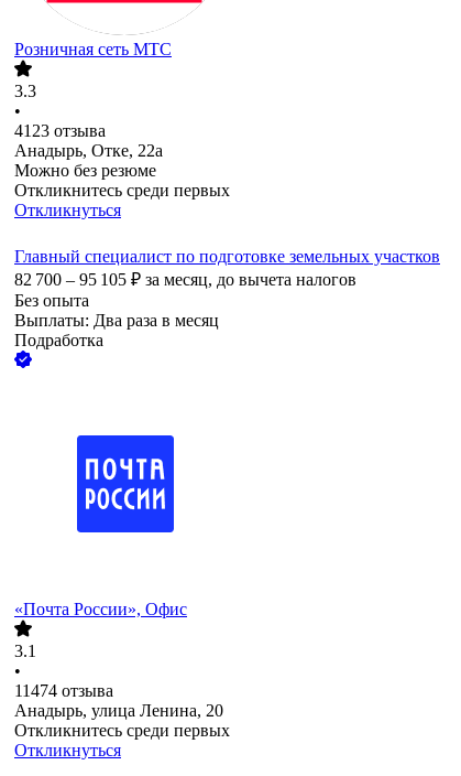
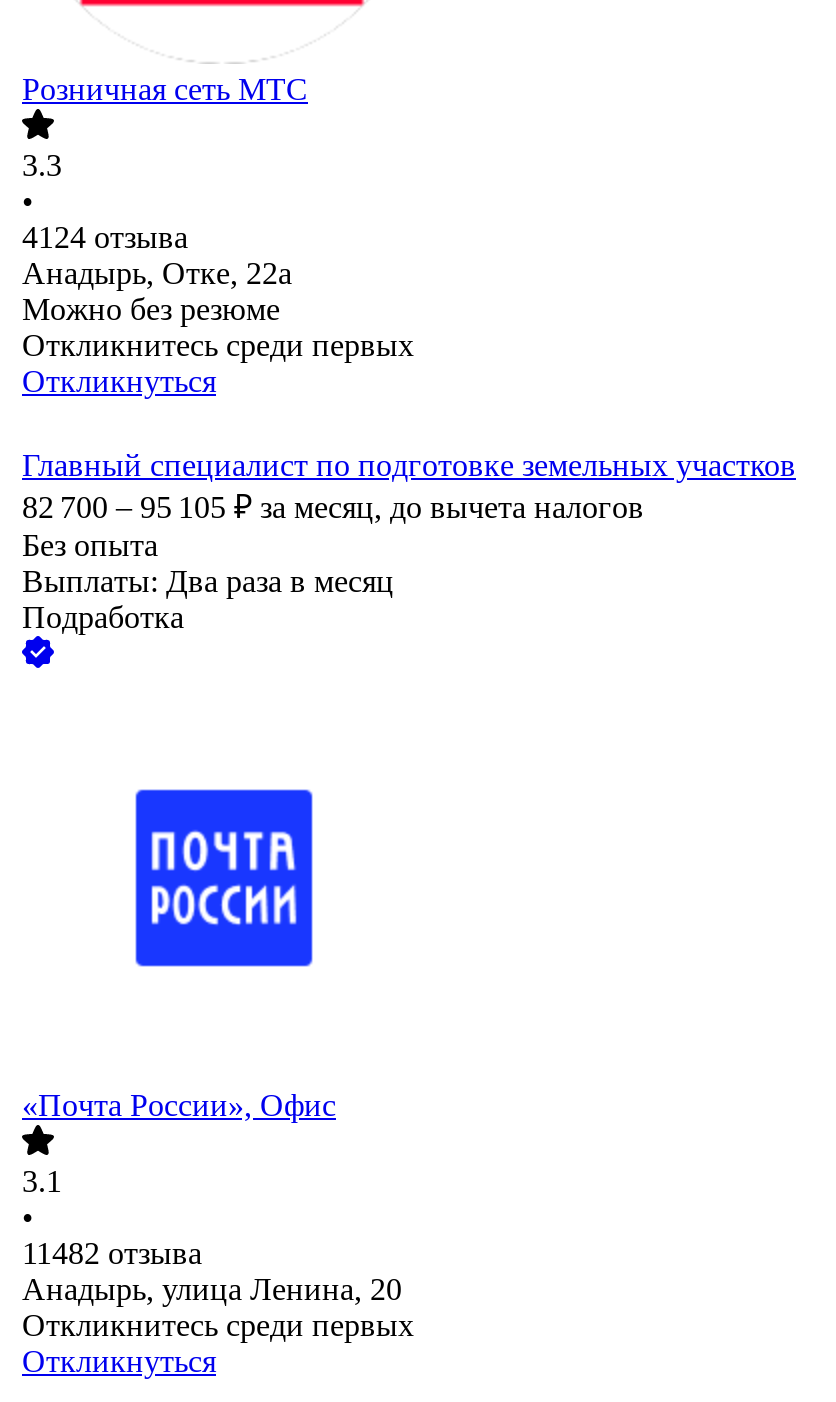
[14,122,106,140] 4123 отзыва -> [22,221,188,255] 4124 отзыва
[14,682,113,700] 11474 отзыва -> [22,1237,202,1271] 11482 отзыва

